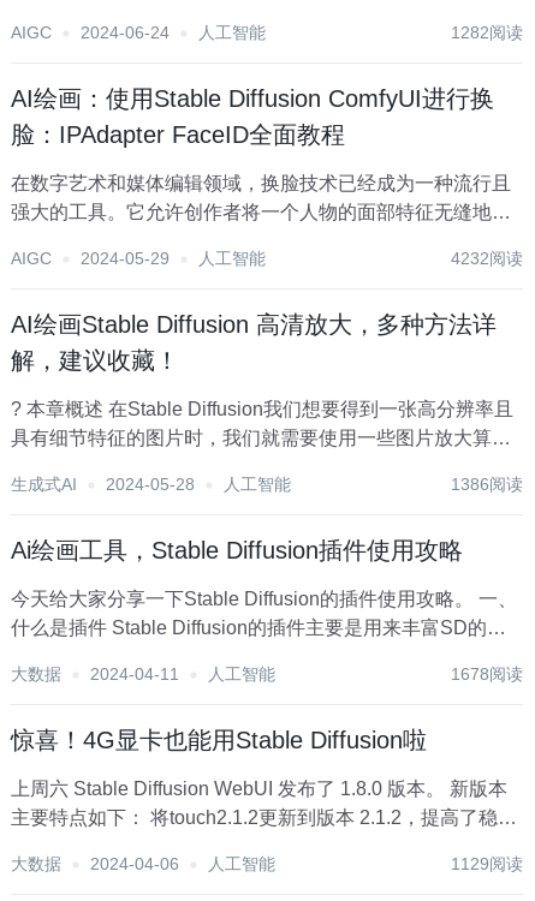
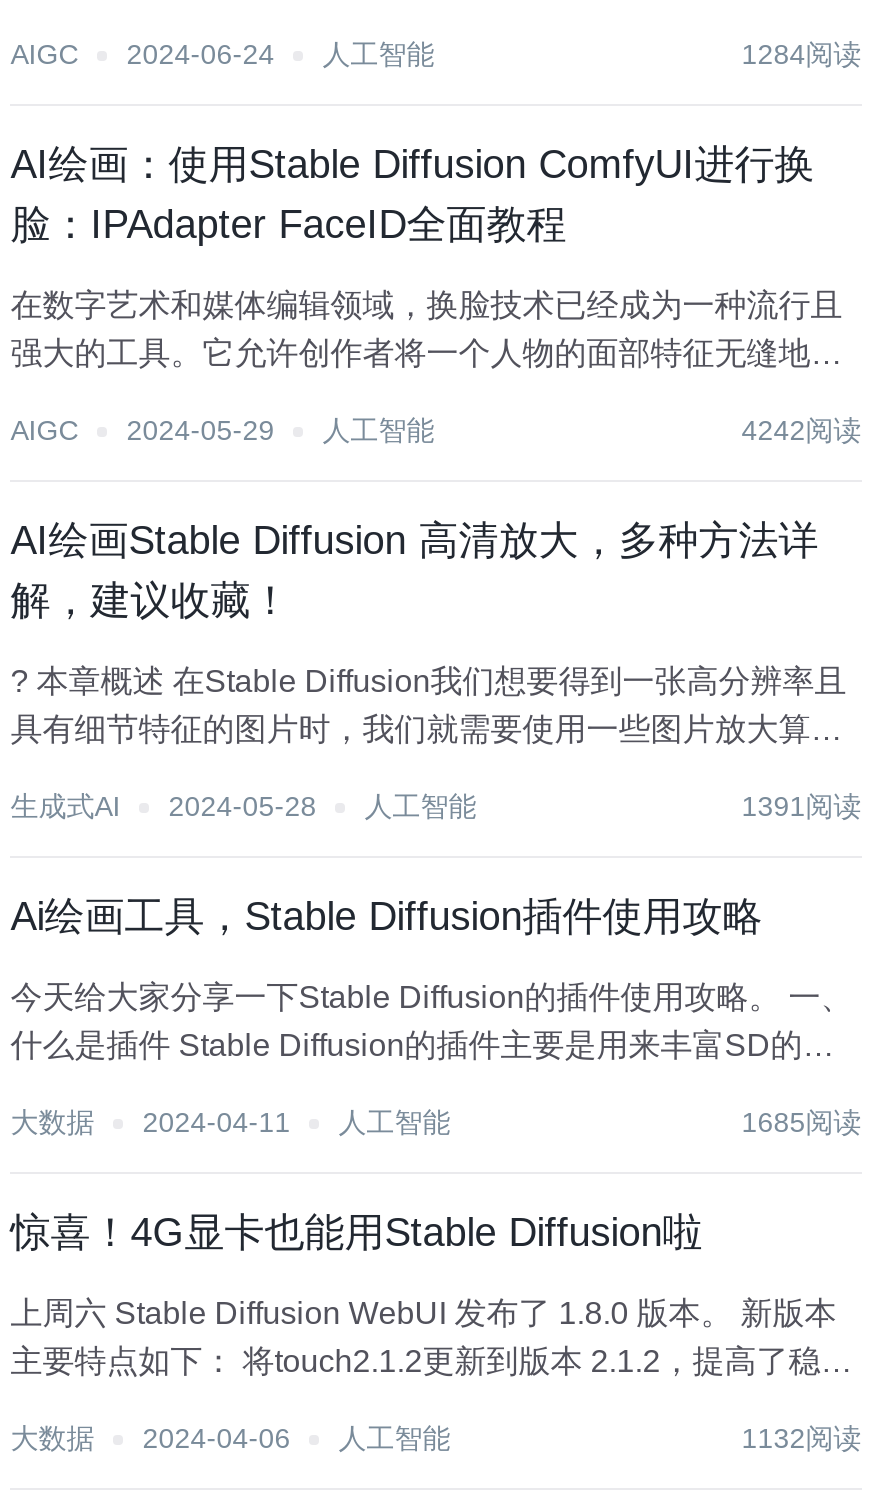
[451,23,523,42] 1282阅读 -> [742,38,862,70] 1284阅读
[451,249,523,268] 4232阅读 -> [742,414,862,446] 4242阅读
[451,475,523,494] 1386阅读 -> [742,790,862,822] 1391阅读
[451,664,523,684] 1678阅读 -> [742,1106,862,1138] 1685阅读
[451,854,523,873] 1129阅读 -> [742,1422,862,1454] 1132阅读

